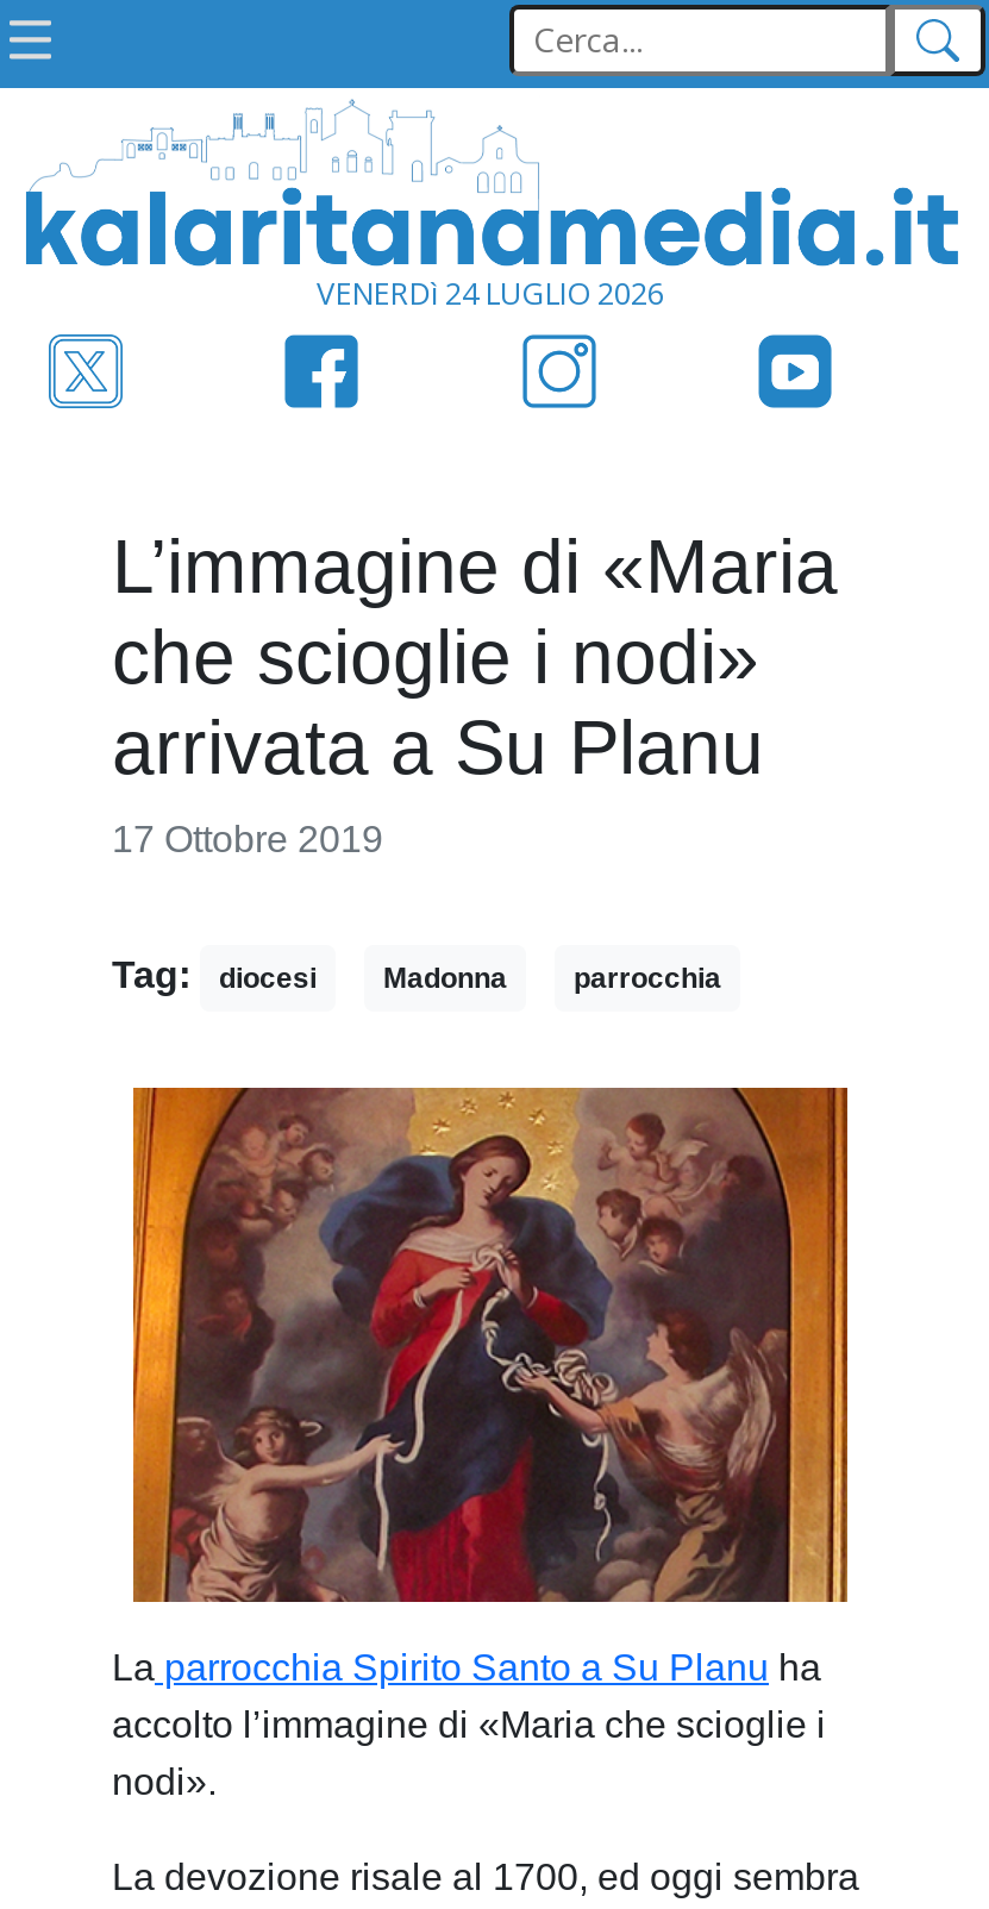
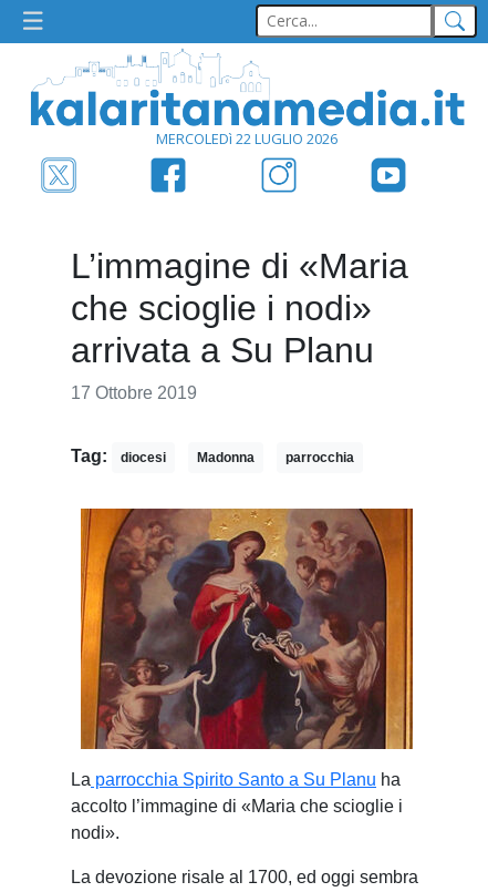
[317,270,664,313] VENERDì 24 LUGLIO 2026 -> [156,128,338,148] MERCOLEDì 22 LUGLIO 2026

